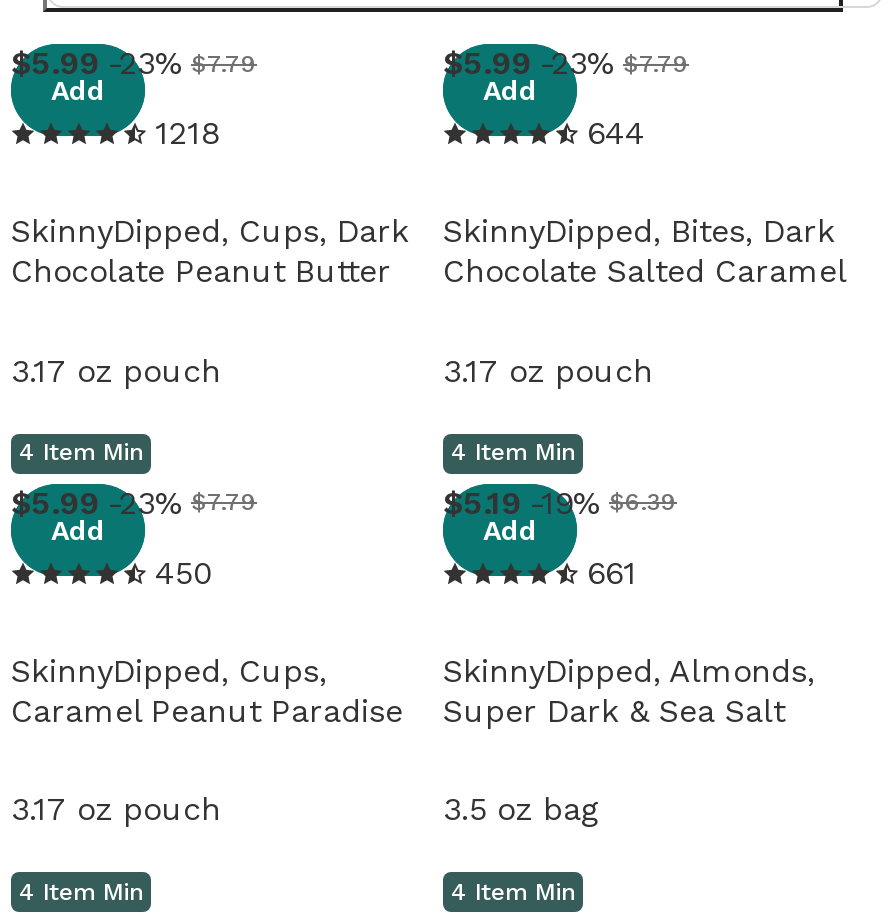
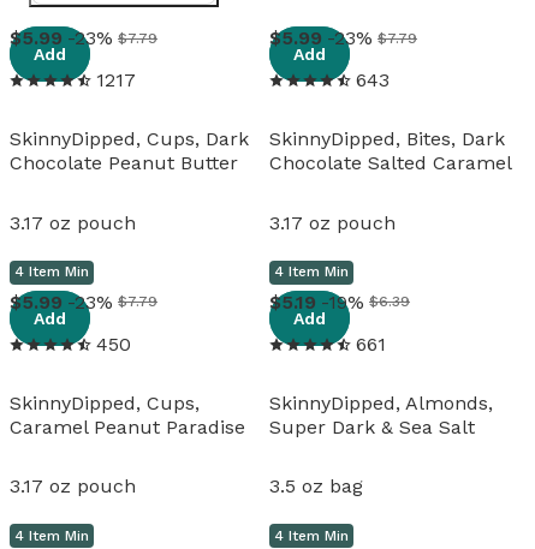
[155,114,219,152] 1218 -> [96,68,136,91] 1217
[587,114,645,152] 644 -> [356,68,390,91] 643

